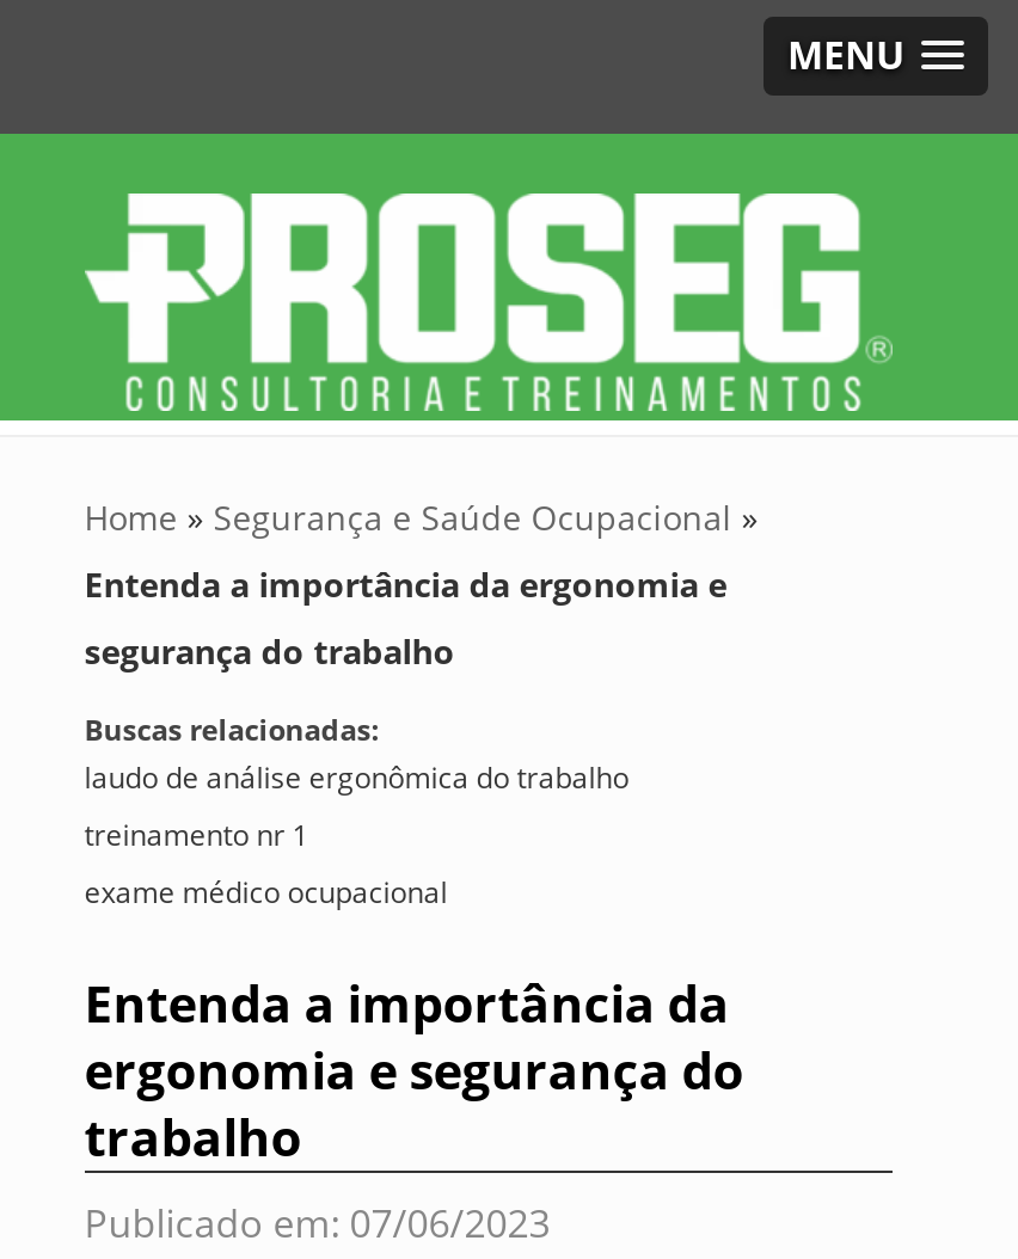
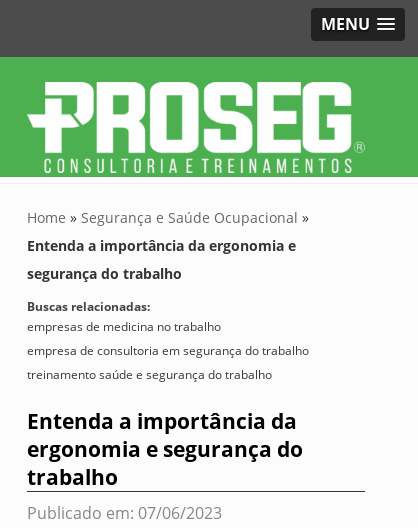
[84,757,629,913] laudo de análise ergonômica do trabalho | treinamento nr 1 | exame médico ocupacional -> [27,318,309,383] empresas de medicina no trabalho | empresa de consultoria em segurança do trabalho | treinamento saúde e segurança do trabalho

